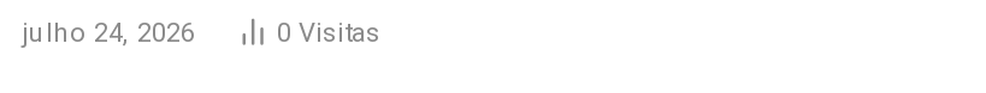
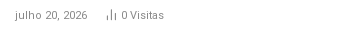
[22,17,195,48] julho 24, 2026 -> [15,9,87,22] julho 20, 2026

